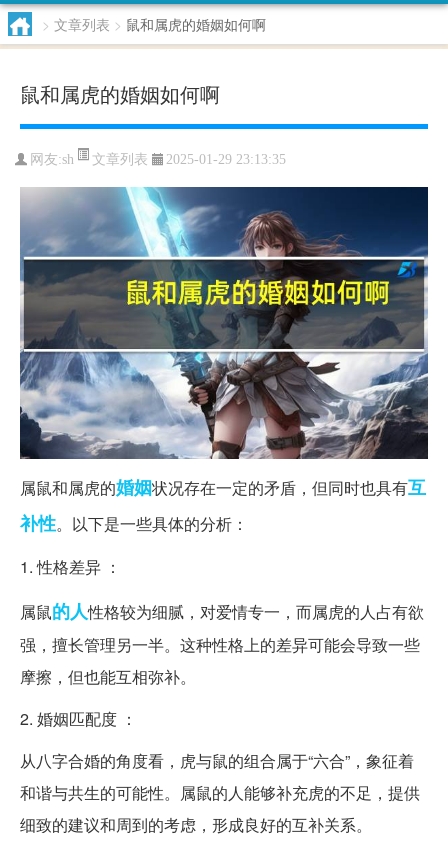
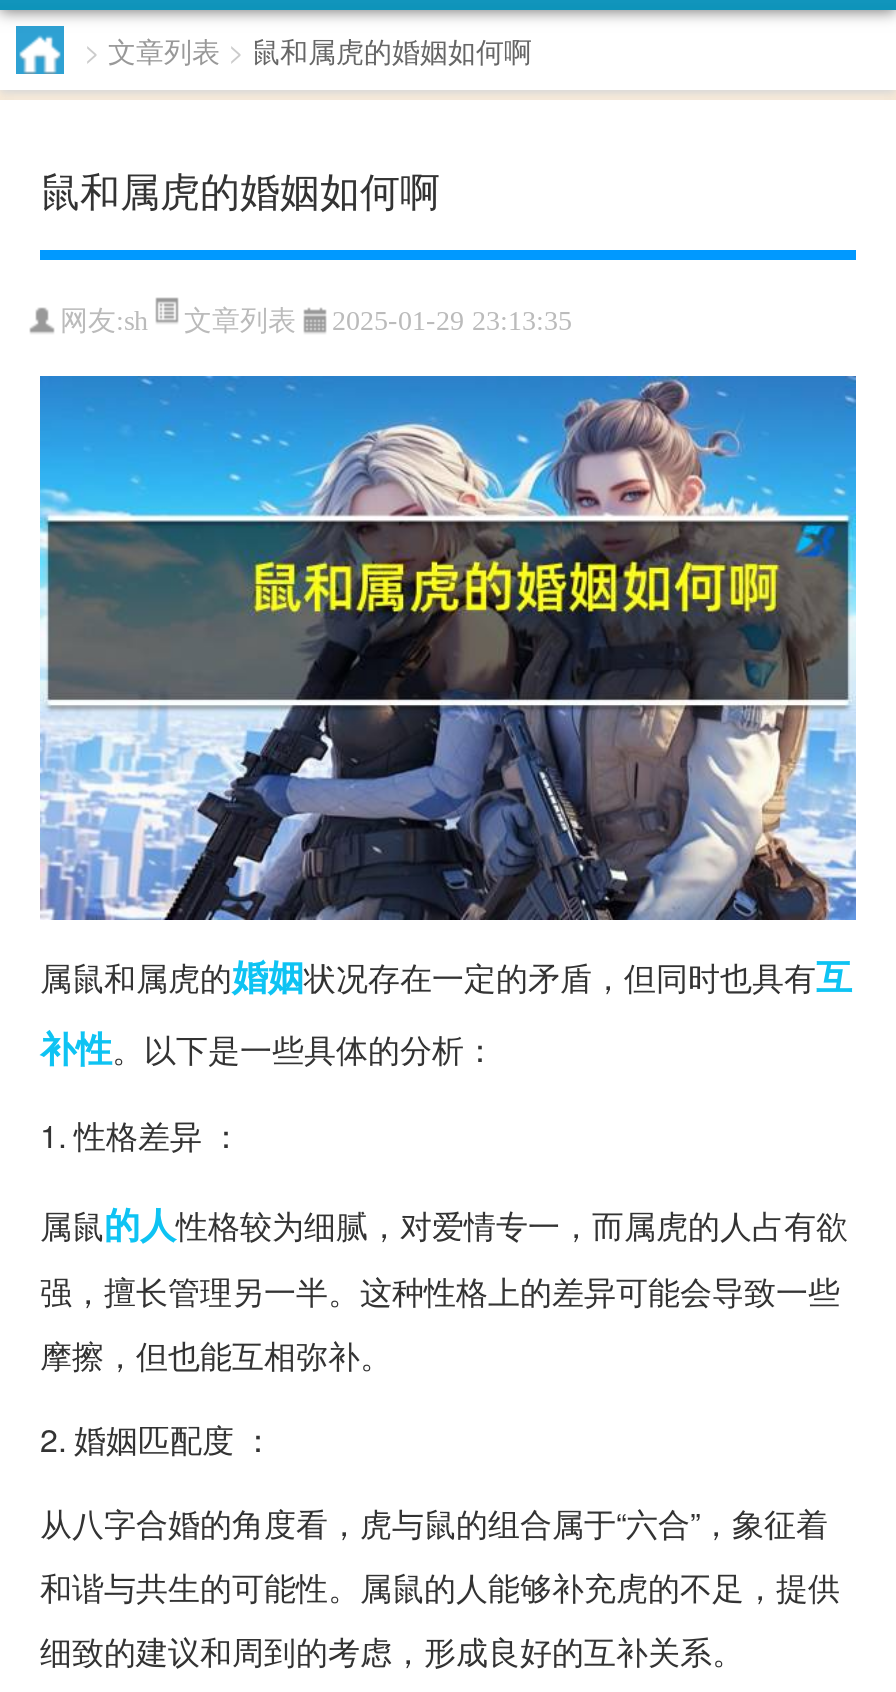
[19,186,429,460] [image] -> [38,374,858,922] [image]

